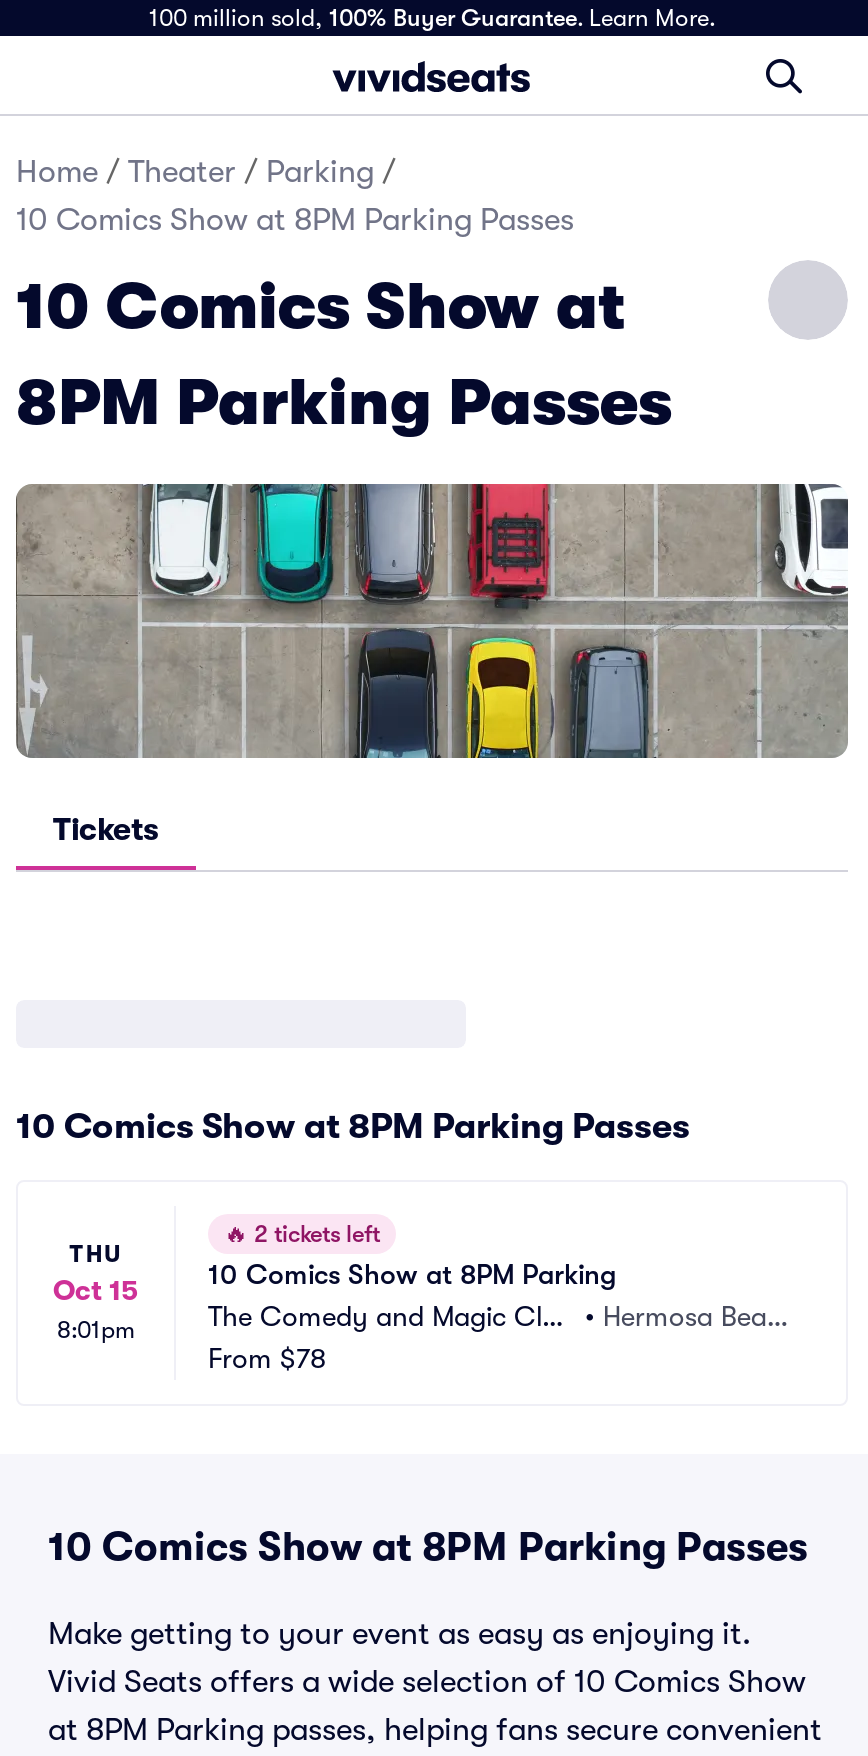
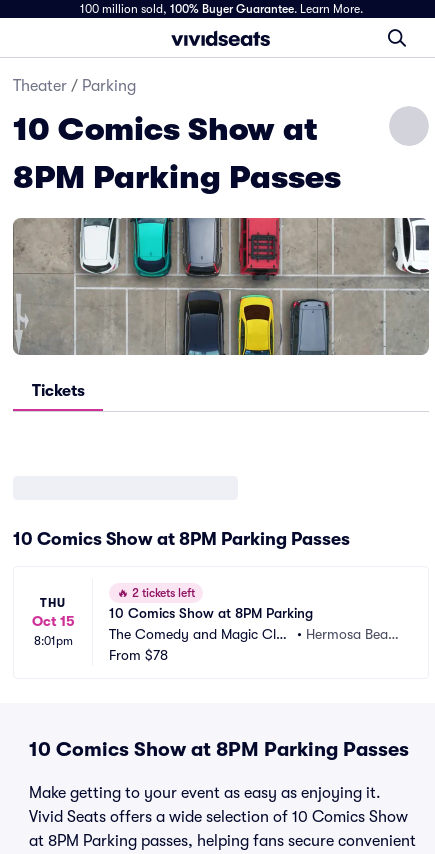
[16,154,574,238] Home / Theater / Parking / | 10 Comics Show at 8PM Parking Passes -> [13,77,136,95] Theater / Parking

